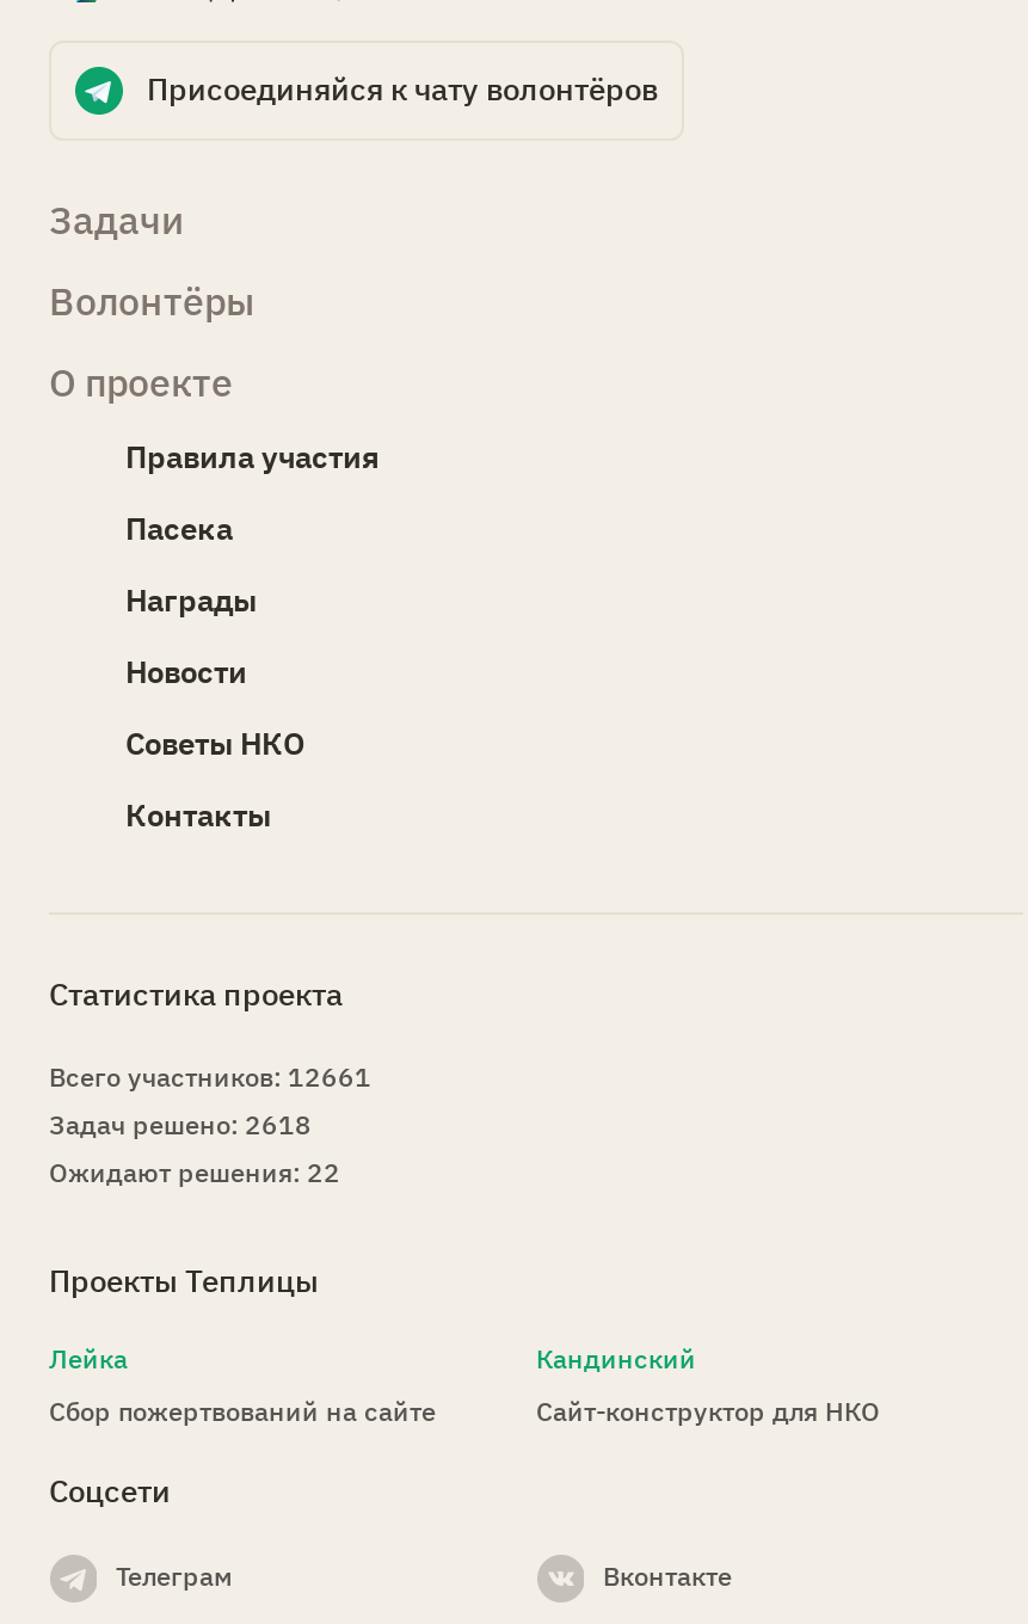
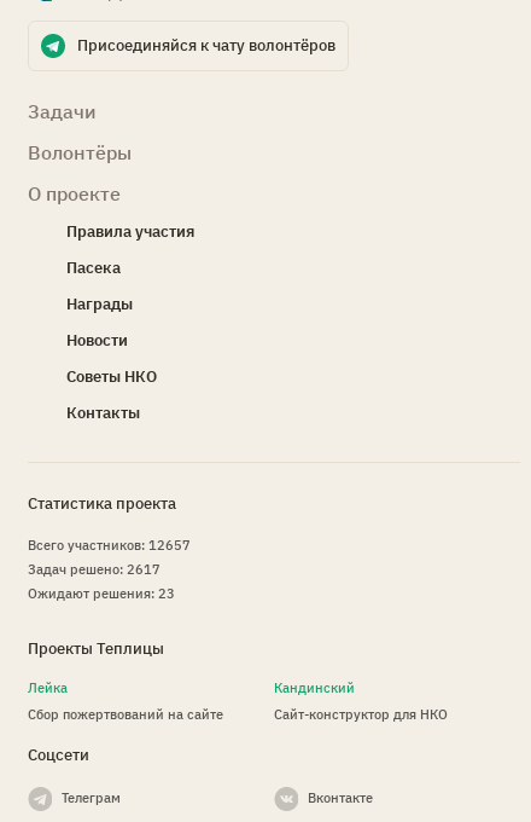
[49,1061,371,1094] Всего участников: 12661 -> [28,537,191,554] Всего участников: 12657
[49,1108,312,1142] Задач решено: 2618 -> [28,561,161,578] Задач решено: 2617
[49,1156,340,1190] Ожидают решения: 22 -> [28,585,175,602] Ожидают решения: 23

